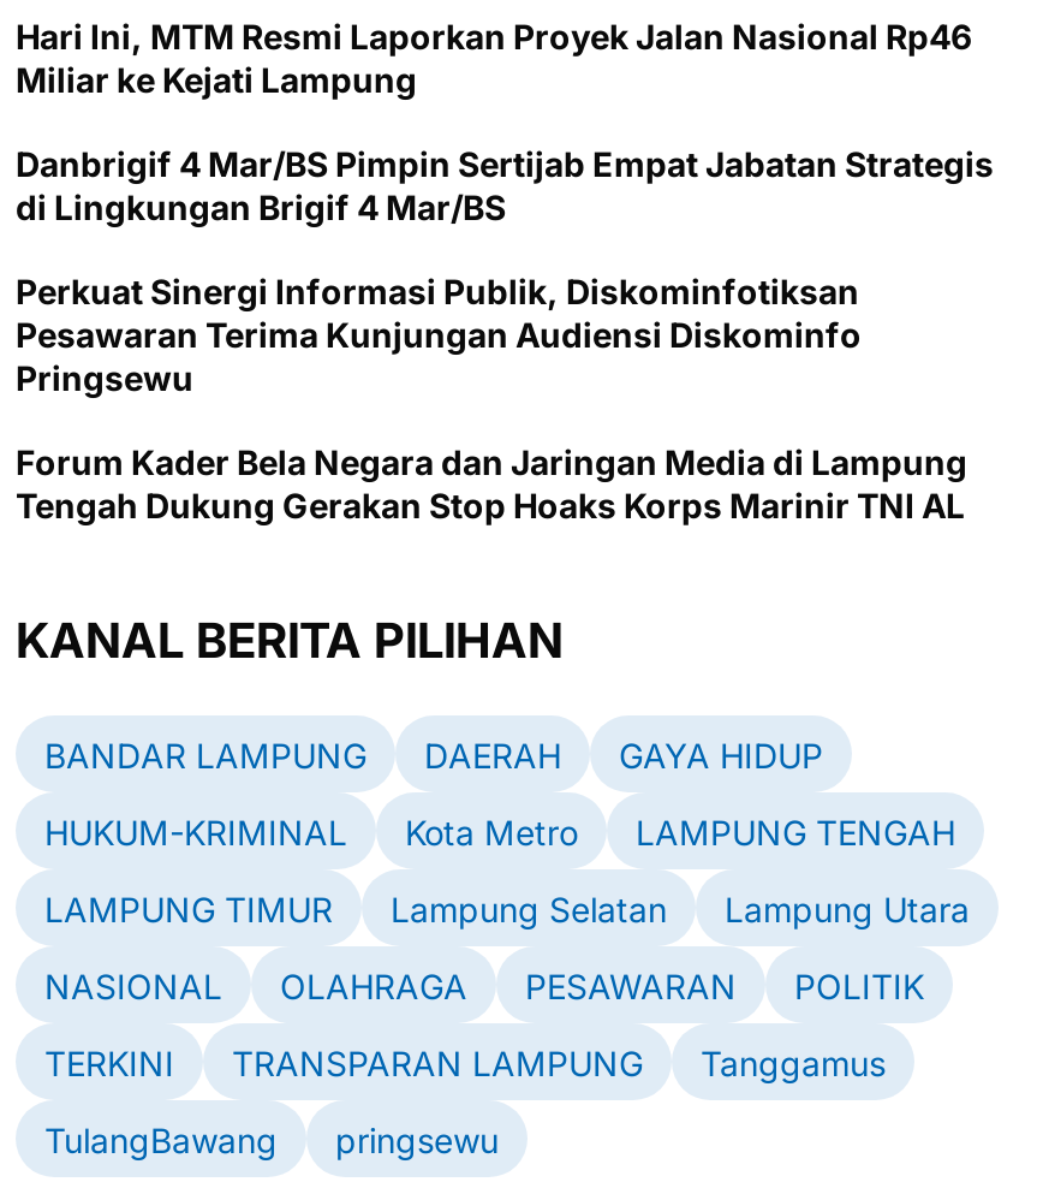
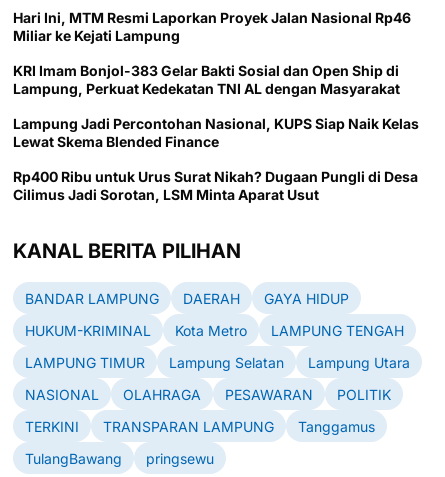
[16,143,994,227] Danbrigif 4 Mar/BS Pimpin Sertijab Empat Jabatan Strategis | di Lingkungan Brigif 4 Mar/BS -> [13,62,400,97] KRI Imam Bonjol-383 Gelar Bakti Sosial dan Open Ship di | Lampung, Perkuat Kedekatan TNI AL dengan Masyarakat
[16,271,862,398] Perkuat Sinergi Informasi Publik, Diskominfotiksan | Pesawaran Terima Kunjungan Audiensi Diskominfo | Pringsewu -> [13,115,419,150] Lampung Jadi Percontohan Nasional, KUPS Siap Naik Kelas | Lewat Skema Blended Finance
[16,441,967,525] Forum Kader Bela Negara dan Jaringan Media di Lampung | Tengah Dukung Gerakan Stop Hoaks Korps Marinir TNI AL -> [13,168,418,203] Rp400 Ribu untuk Urus Surat Nikah? Dugaan Pungli di Desa | Cilimus Jadi Sorotan, LSM Minta Aparat Usut

